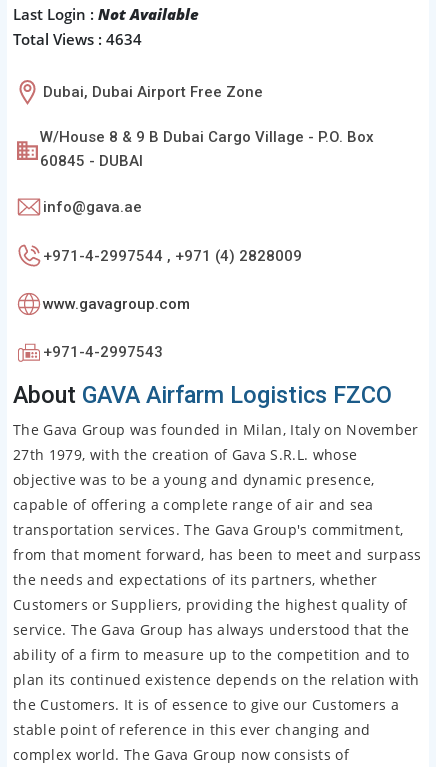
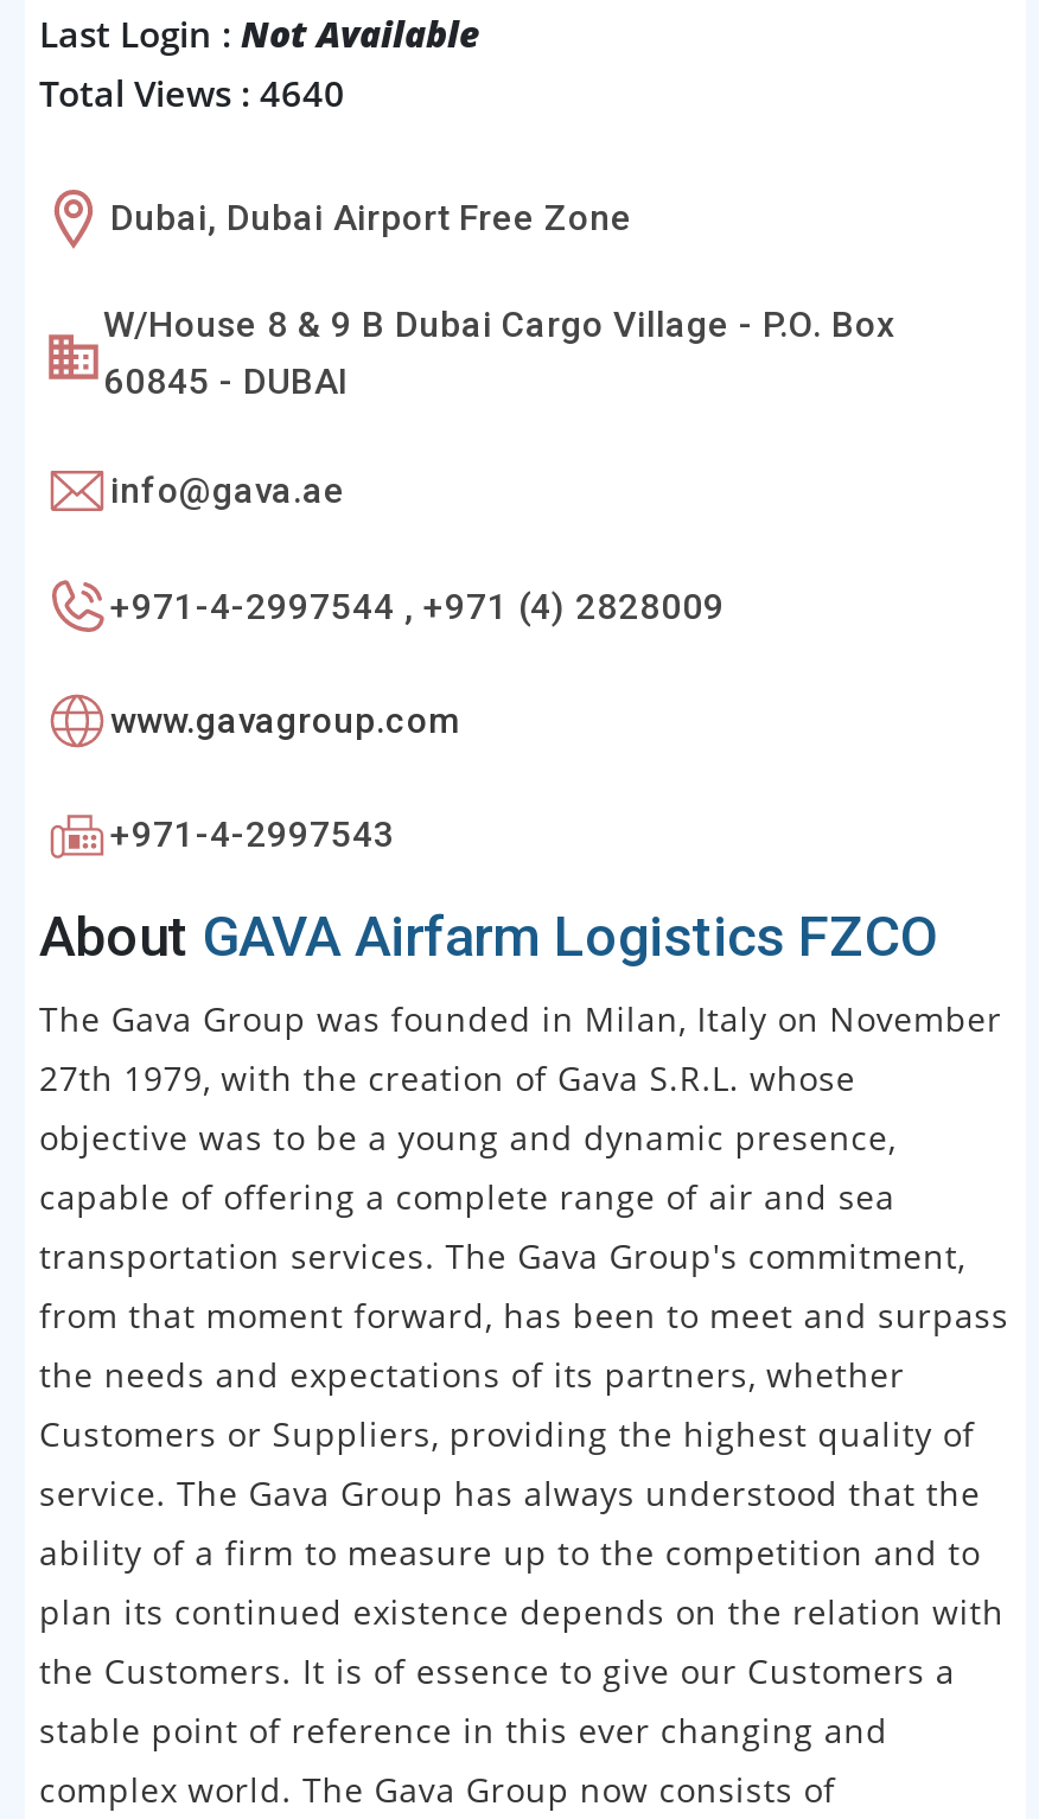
[13,29,142,49] Total Views : 4634 -> [39,70,345,117] Total Views : 4640

